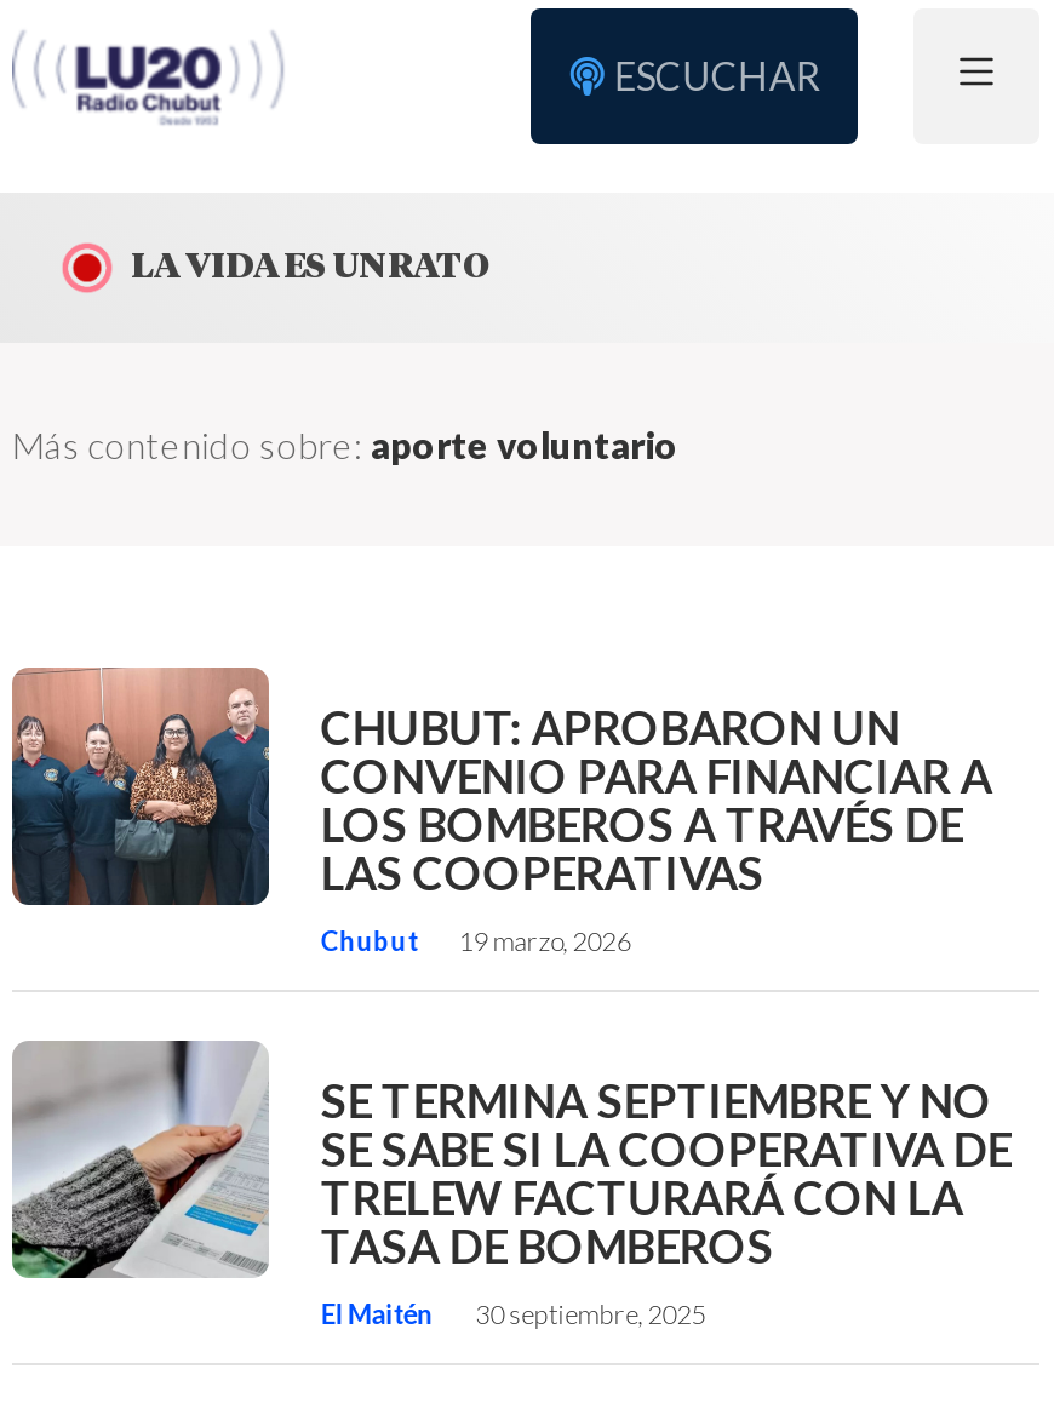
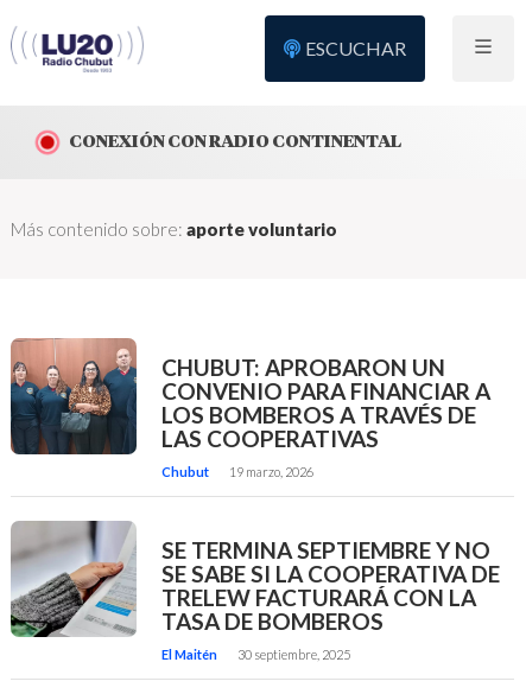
[131,245,492,284] LA VIDA ES UN RATO -> [69,131,401,150] CONEXIÓN CON RADIO CONTINENTAL

